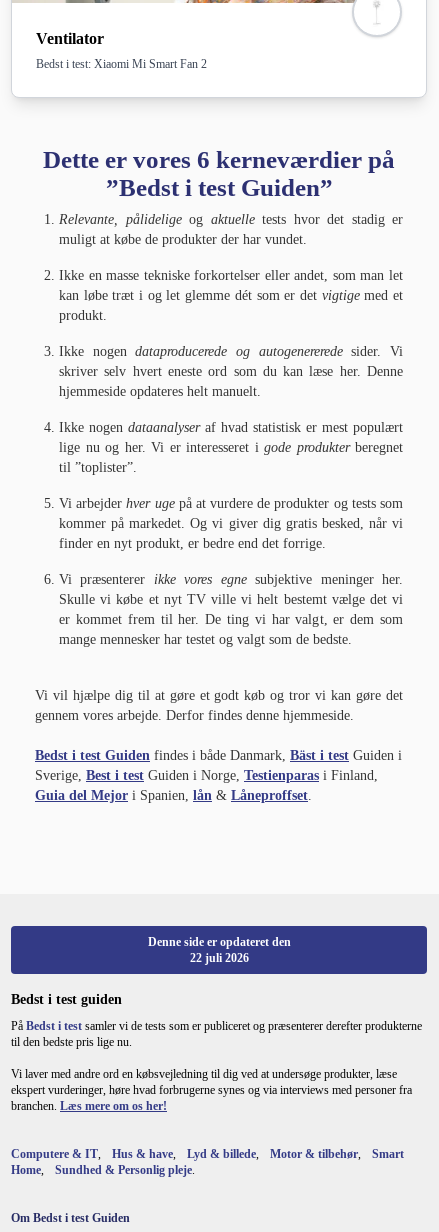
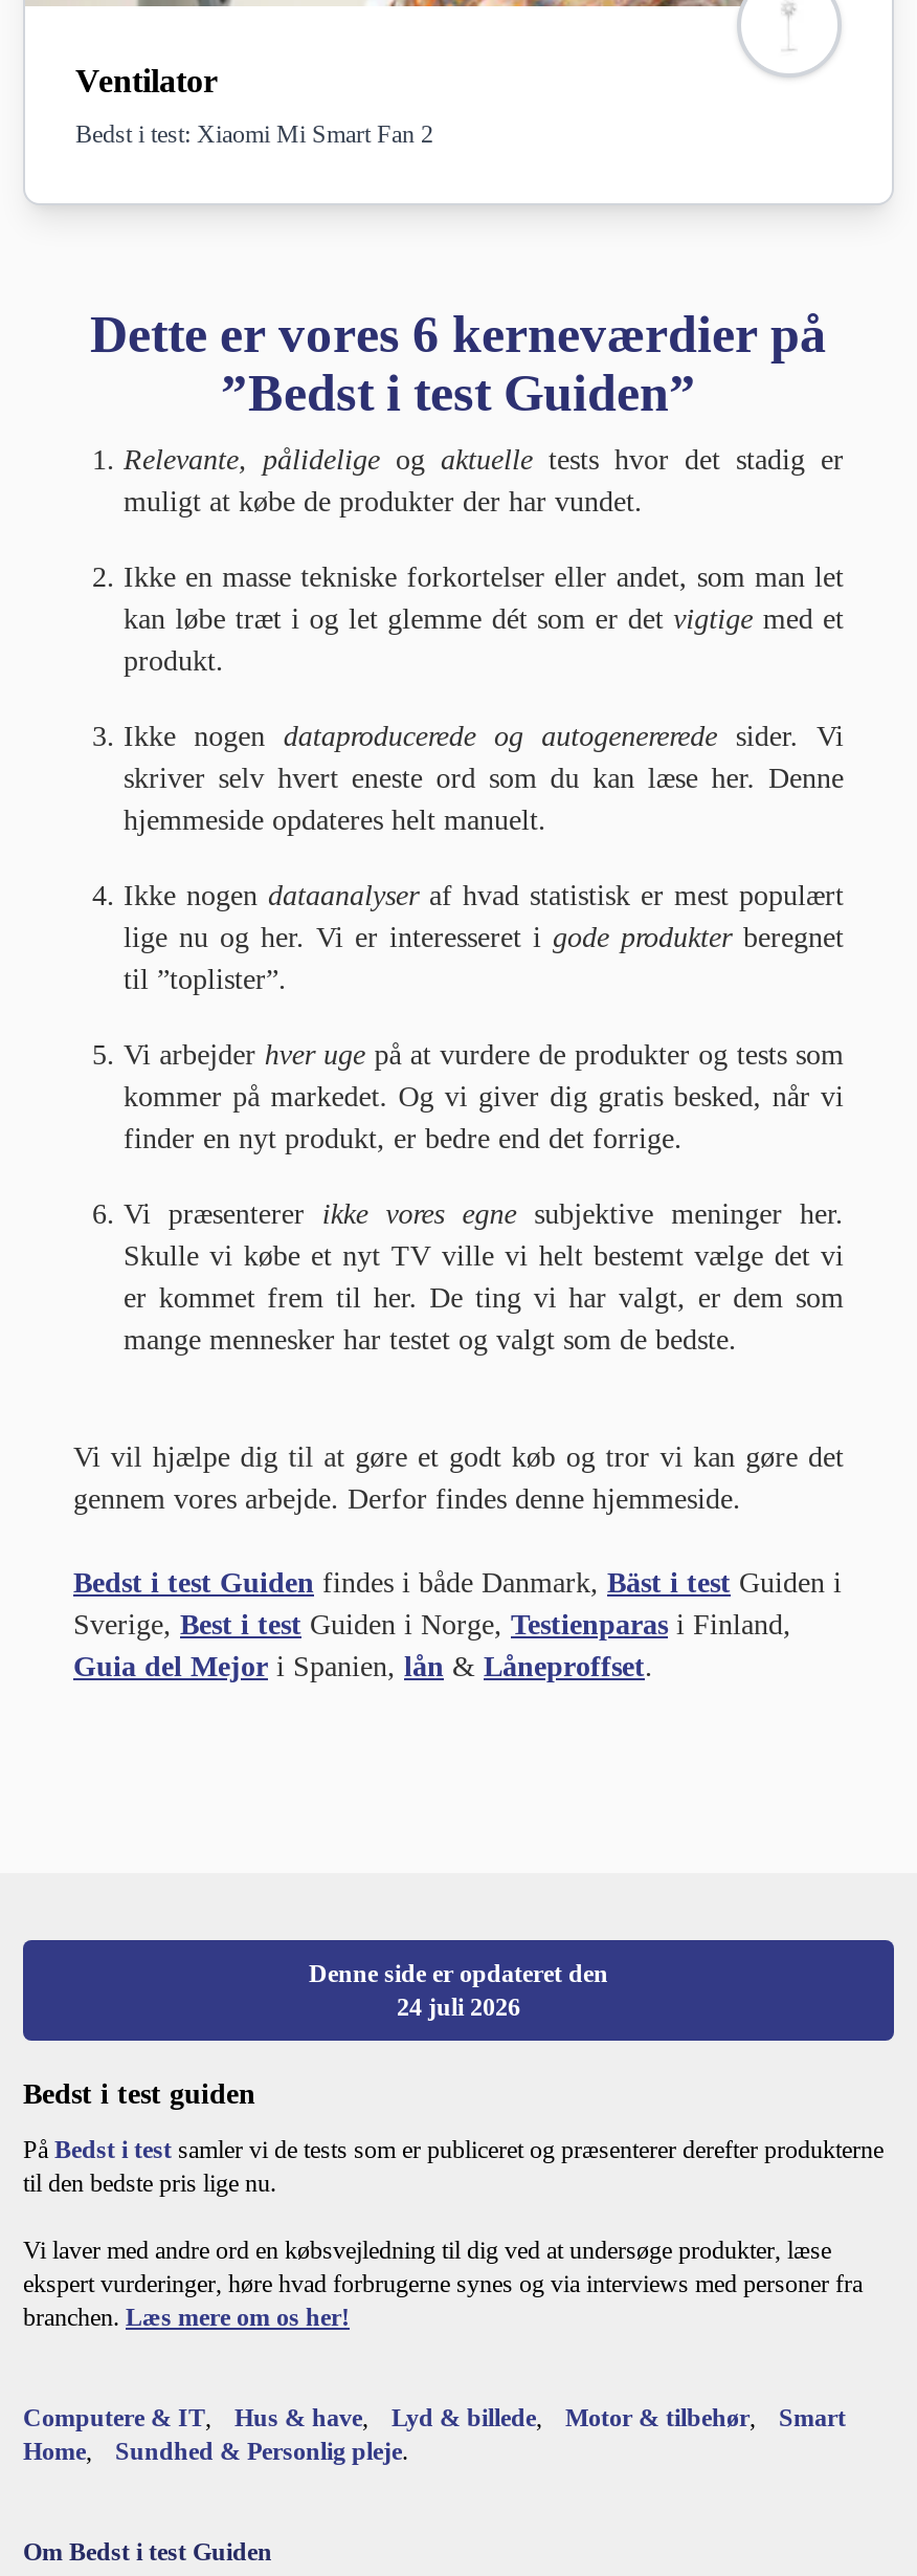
[189,951,248,965] 22 juli 2026 -> [397,1992,520,2021] 24 juli 2026

